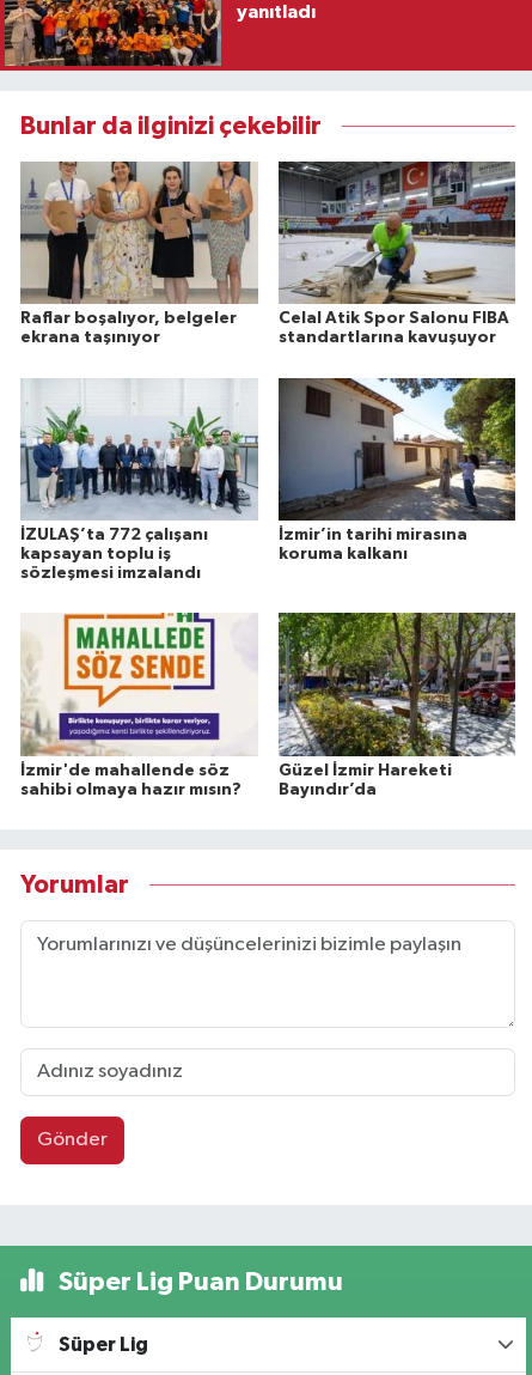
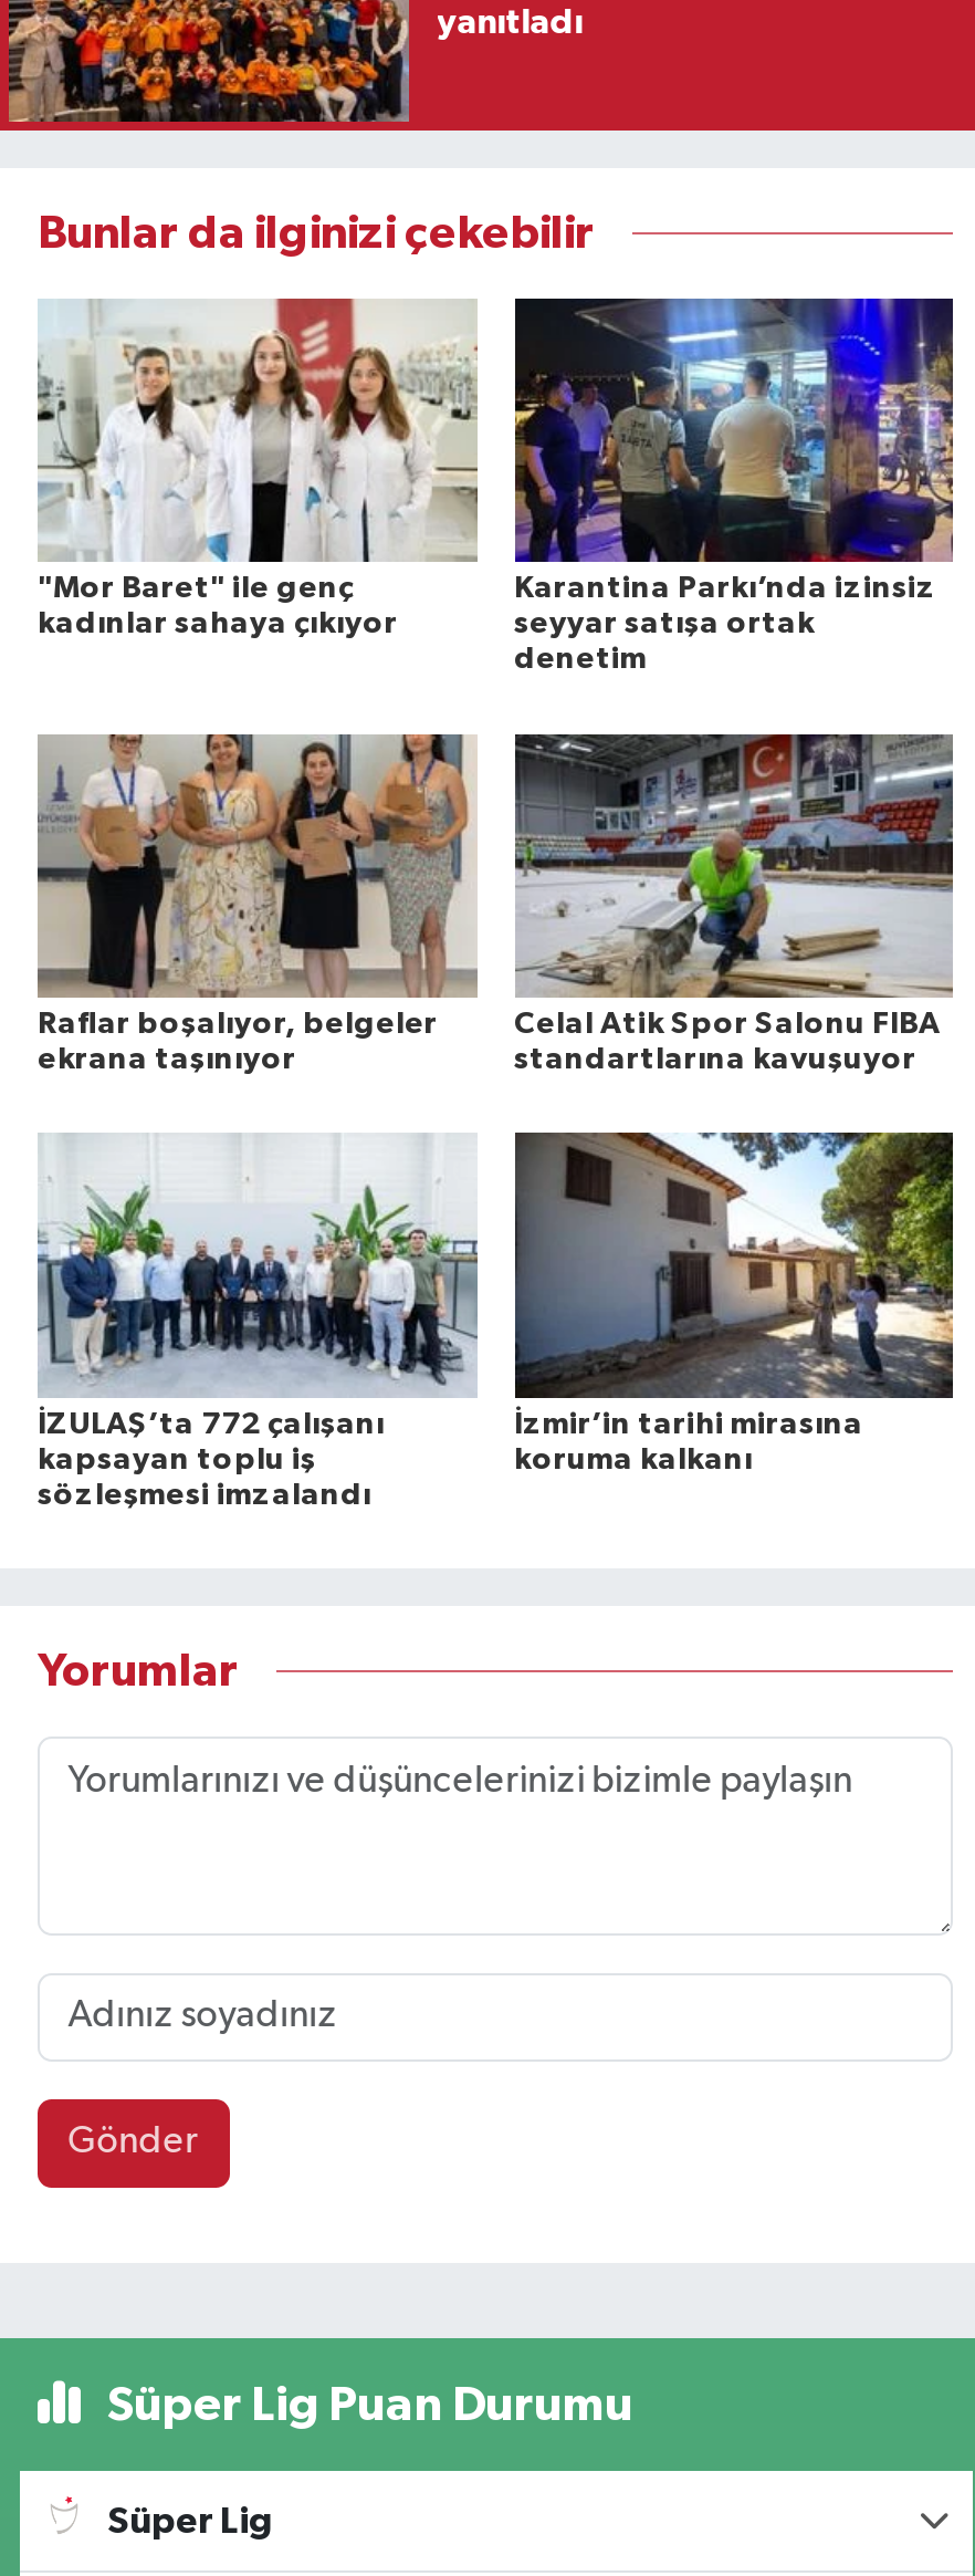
none -> [38,299,478,640] [image] | "Mor Baret" ile genç | kadınlar sahaya çıkıyor
none -> [513,296,955,675] [image] | Karantina Parkı’nda izinsiz | seyyar satışa ortak | denetim
moved [19,159,509,581] -> [35,730,941,1510]: [image] | Raflar boşalıyor, belgeler | ekrana taşınıyor | ... | İzmir’in tarihi mirasına | koruma kalkanı
[20,612,257,798] [image] | İzmir'de mahallende söz | sahibi olmaya hazır mısın? -> none
[278,612,516,798] [image] | Güzel İzmir Hareketi | Bayındır’da -> none

